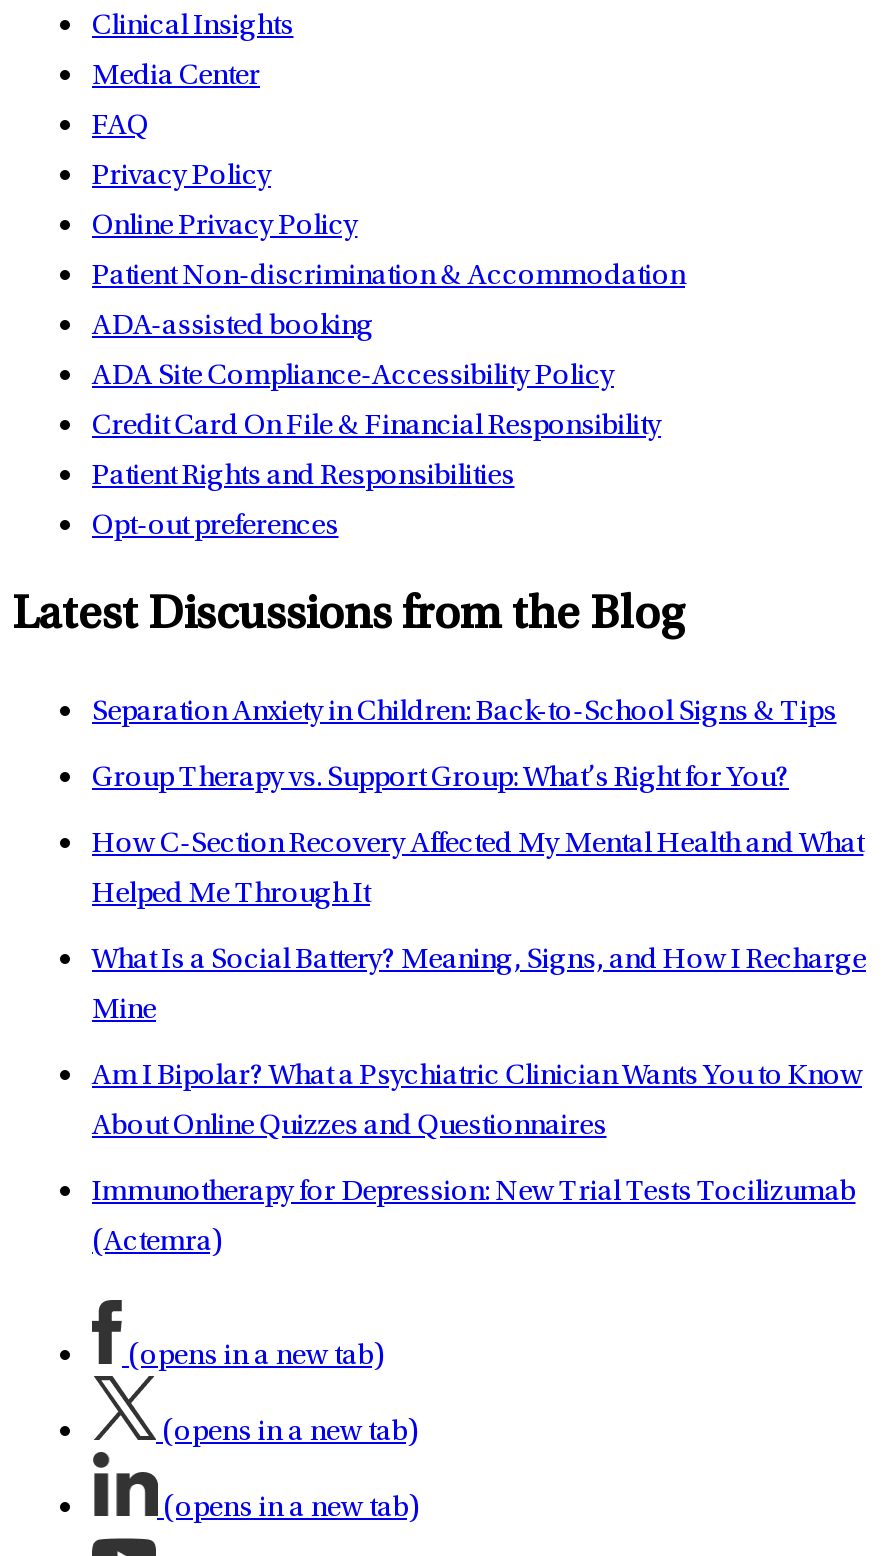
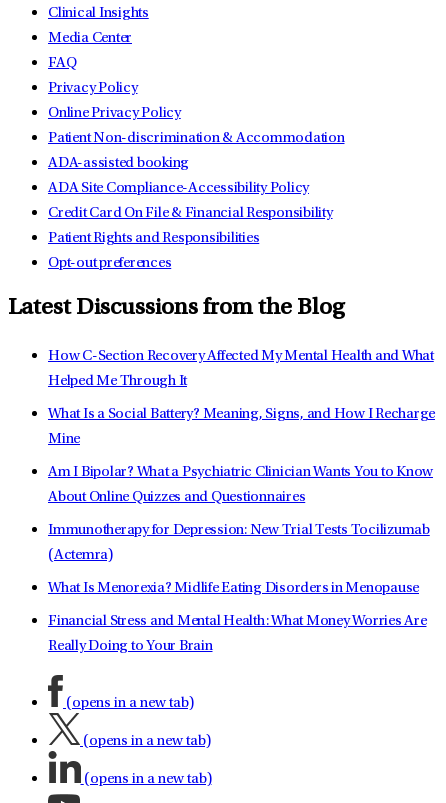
[92,699,836,795] Separation Anxiety in Children: Back-to-School Signs & Tips | Group Therapy vs. Support Group: What’s Right for You? -> none
moved [92,831,866,1259] -> [48,349,435,563]: How C-Section Recovery Affected My Mental Health and What | Helped Me Through It | What Is a Social Battery? Meaning, Signs, and How I Recharge | Mine | Am I Bipolar? What a Psychiatric Clinician Wants You to Know | About Online Quizzes and Questionnaires | Immunotherapy for Depression: New Trial Tests Tocilizumab | (Actemra)
none -> [48,581,426,654] What Is Menorexia? Midlife Eating Disorders in Menopause | Financial Stress and Mental Health: What Money Worries Are | Really Doing to Your Brain

